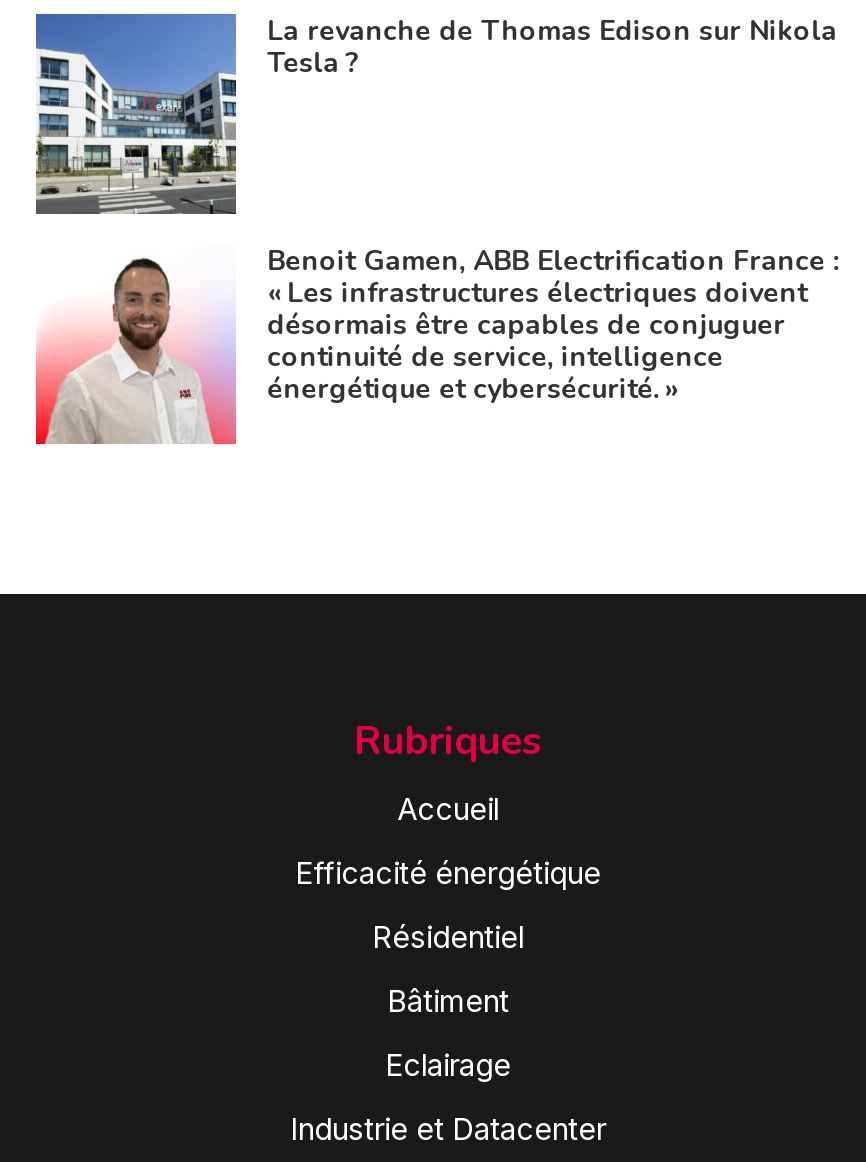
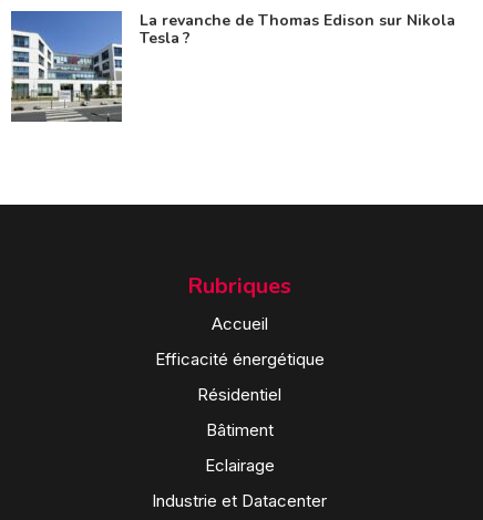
[34,241,839,446] [image] | Benoit Gamen, ABB Electrification France : | « Les infrastructures électriques doivent | désormais être capables de conjuguer | continuité de service, intelligence | énergétique et cybersécurité. » -> none

